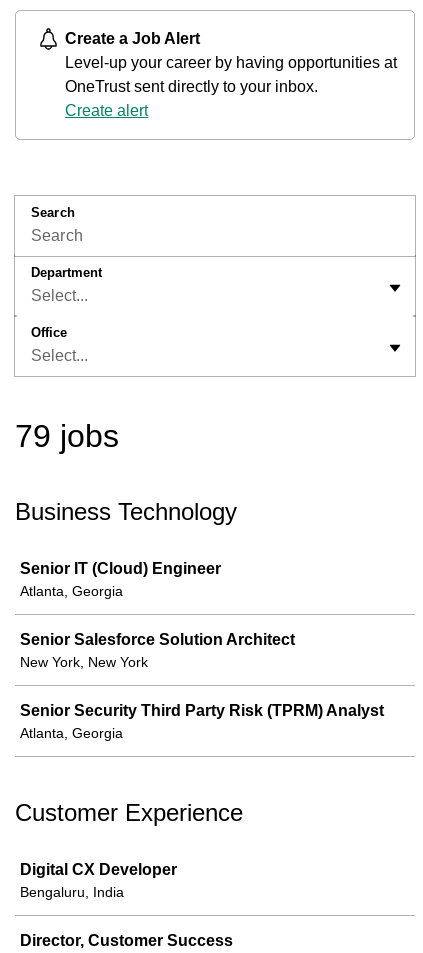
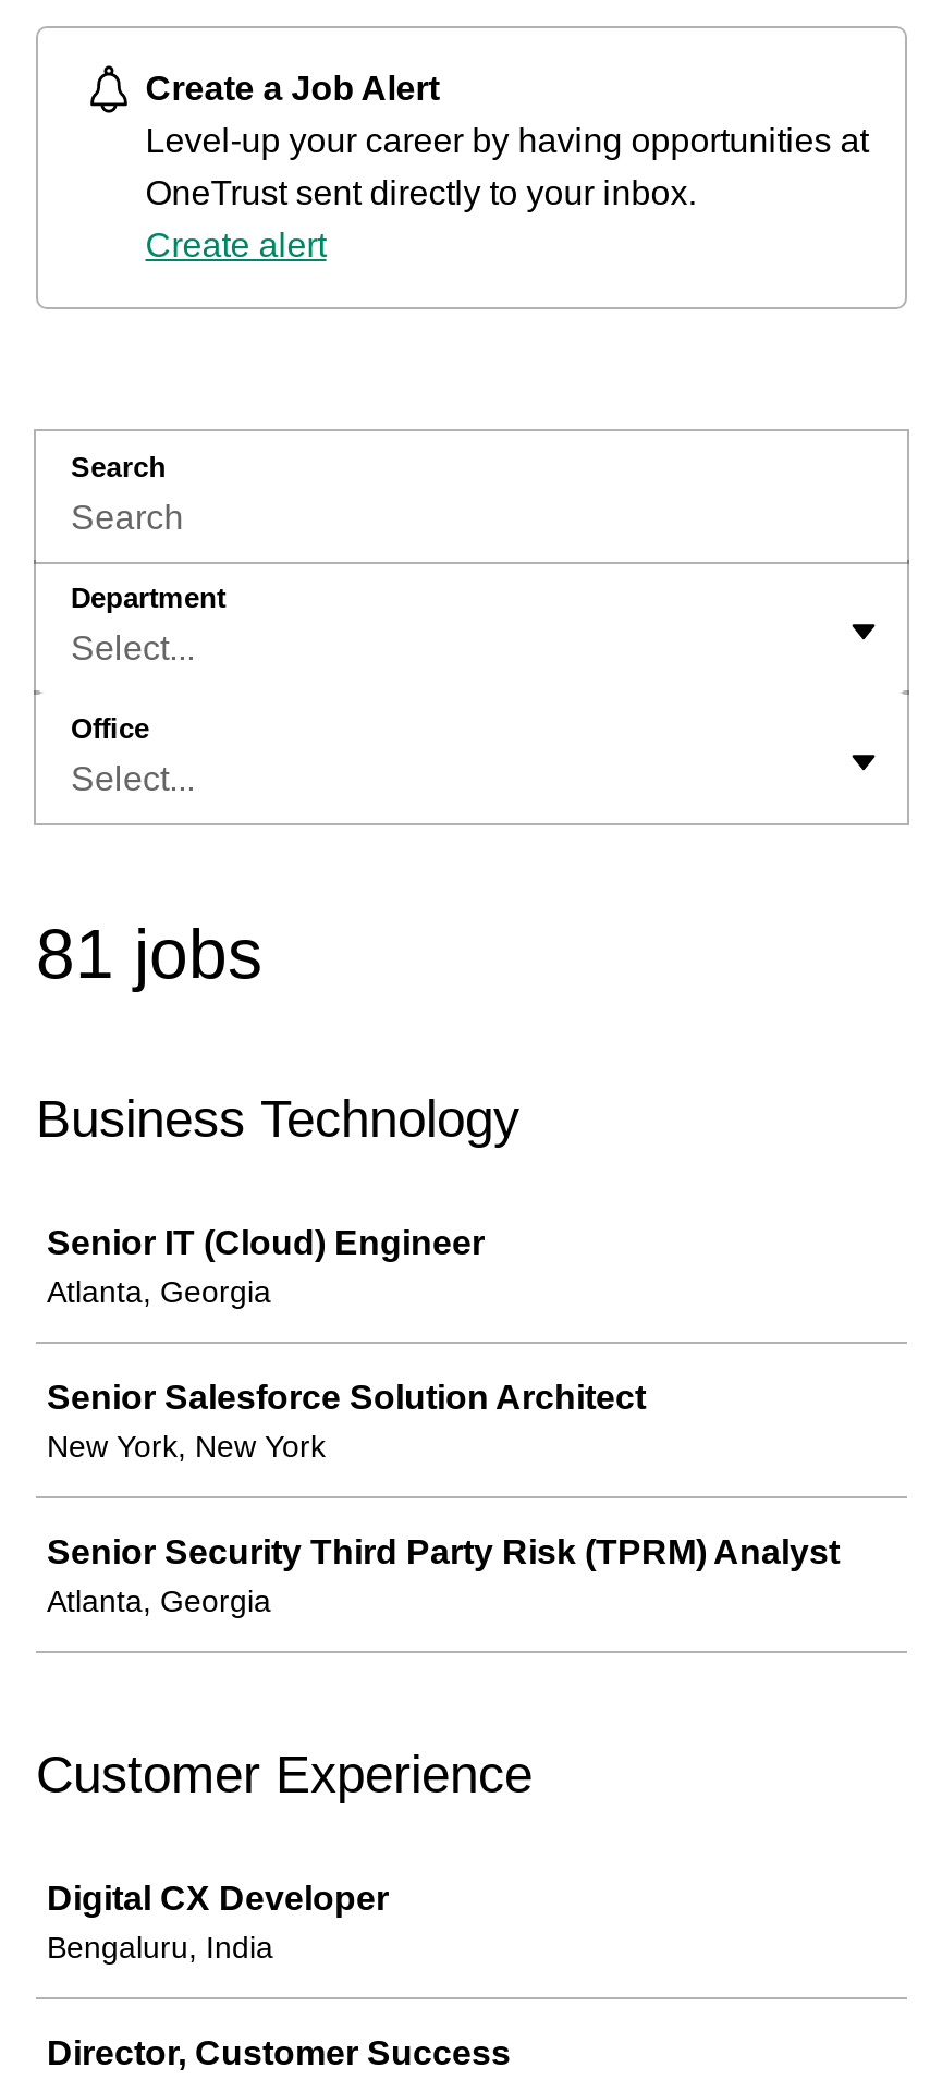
[15,418,119,454] 79 jobs -> [36,915,262,993] 81 jobs

